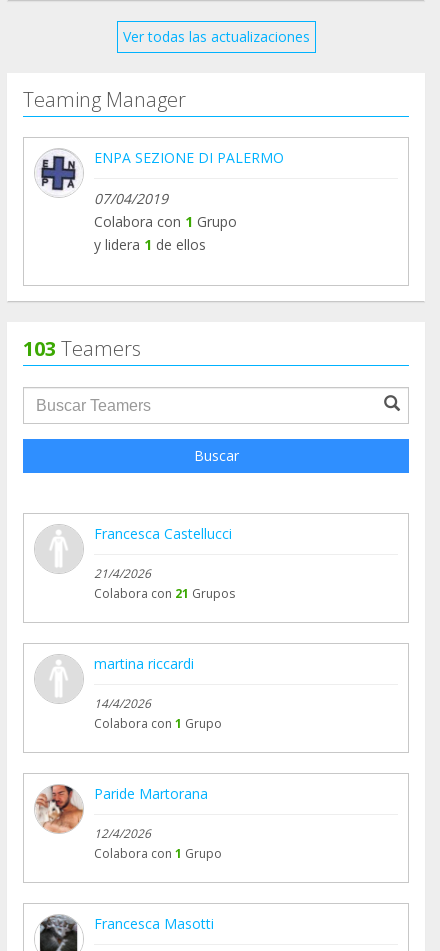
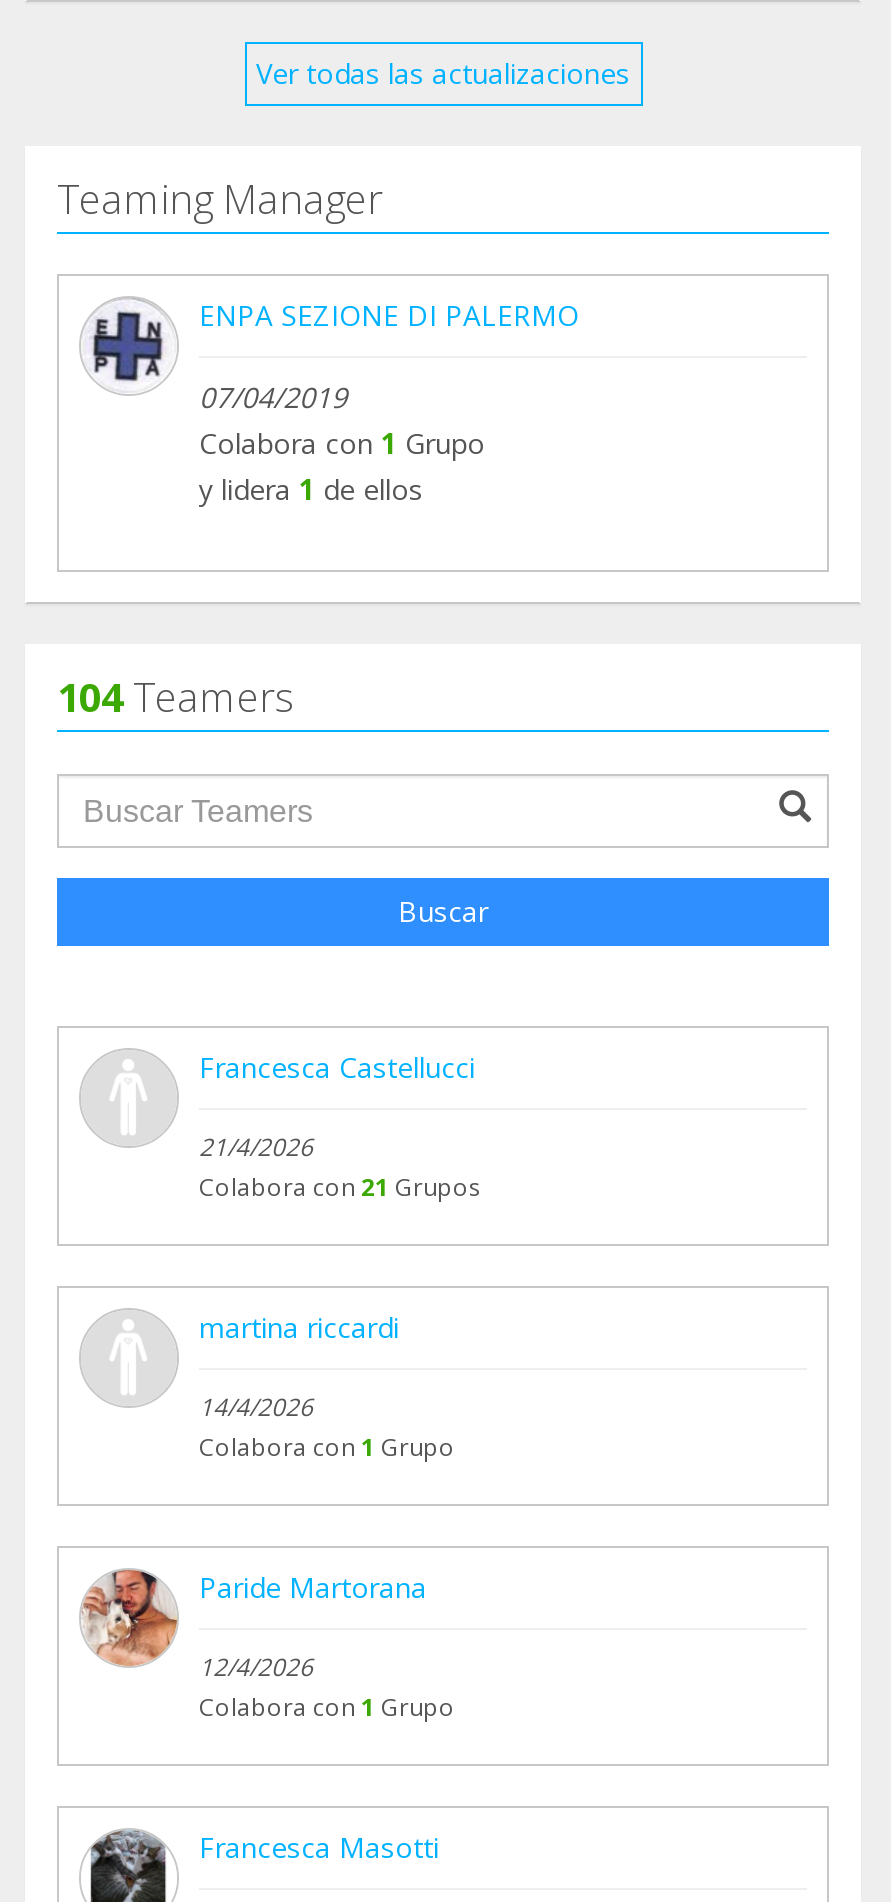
[23,335,141,362] 103 Teamers -> [57,671,293,725] 104 Teamers

